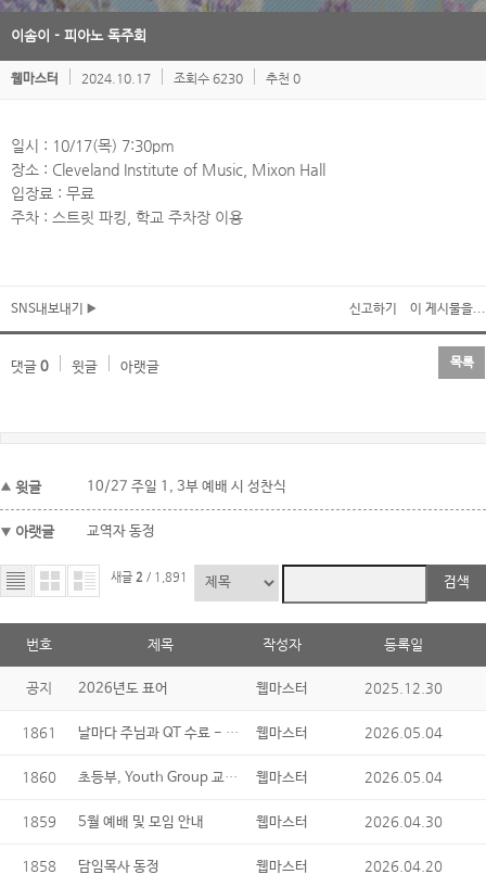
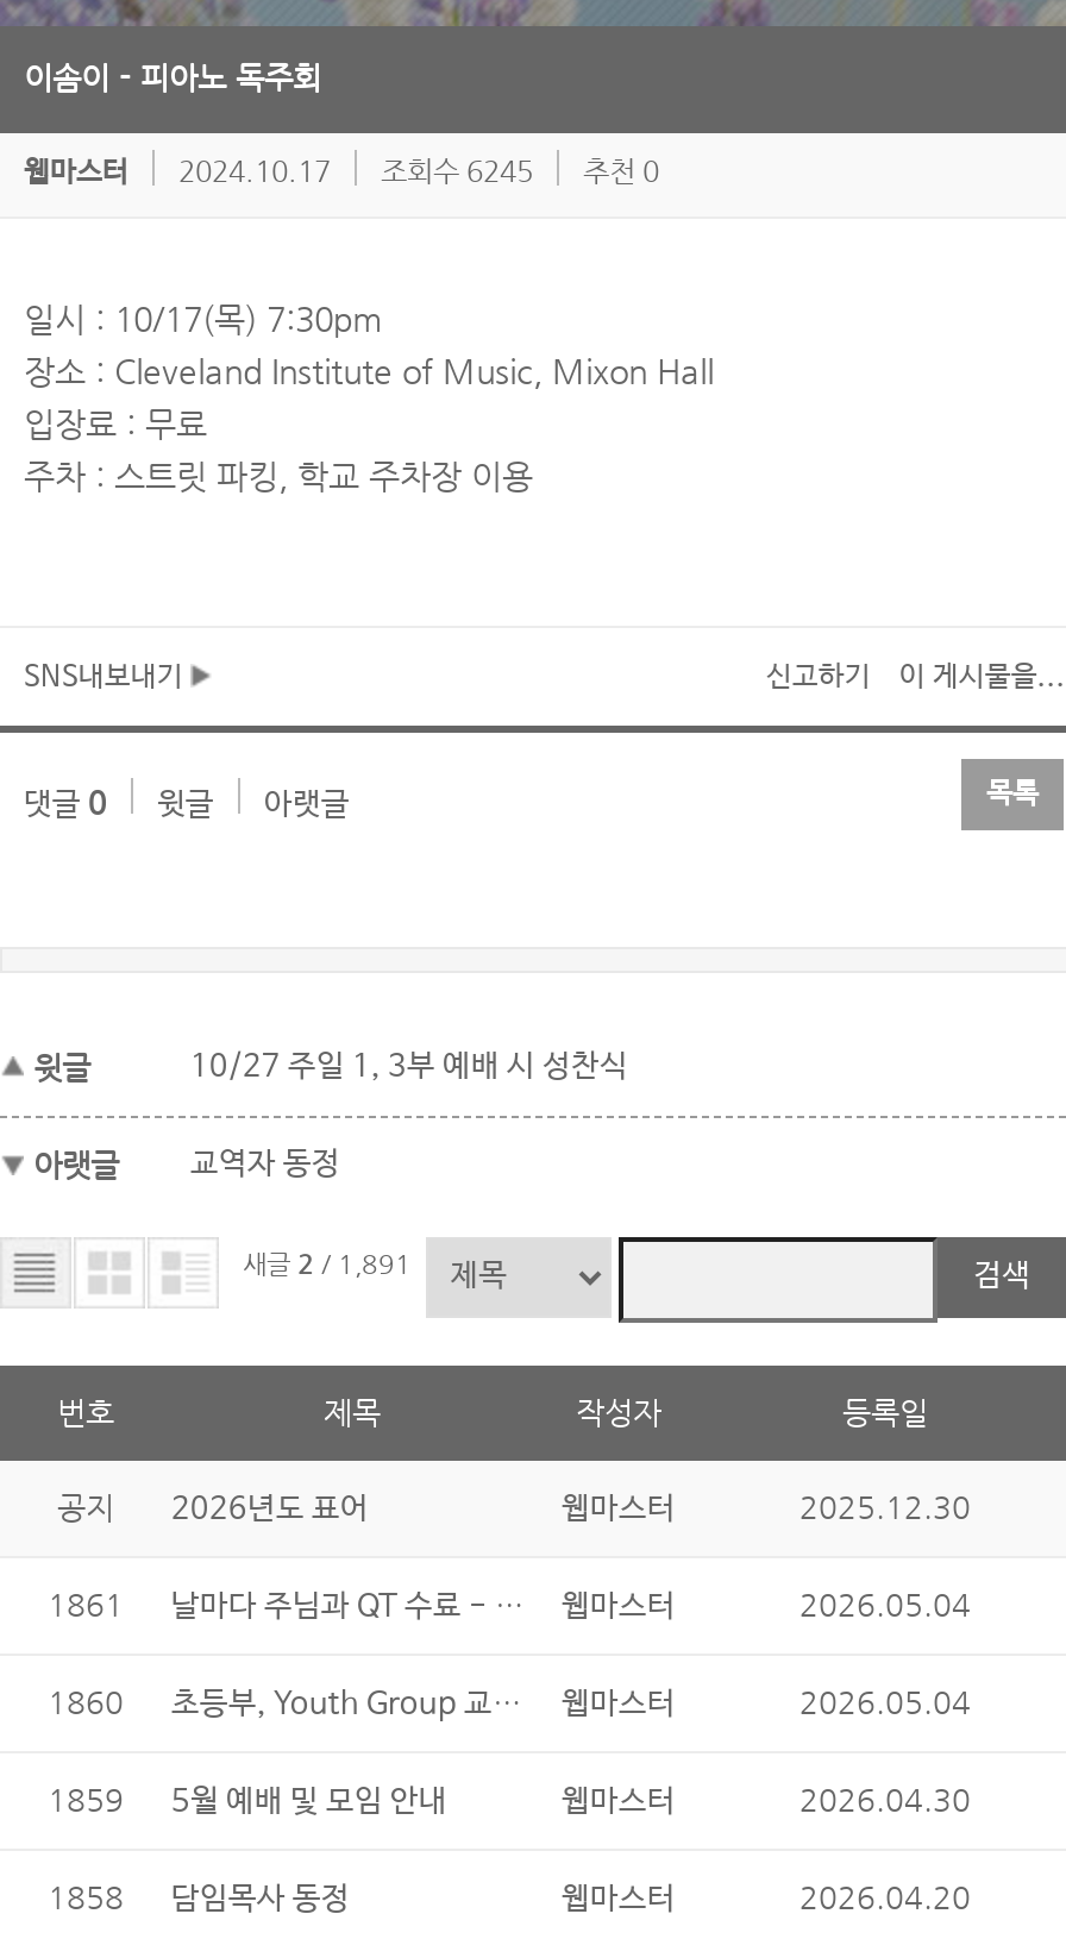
[174,71,243,86] 조회수 6230 -> [381,155,533,188] 조회수 6245

